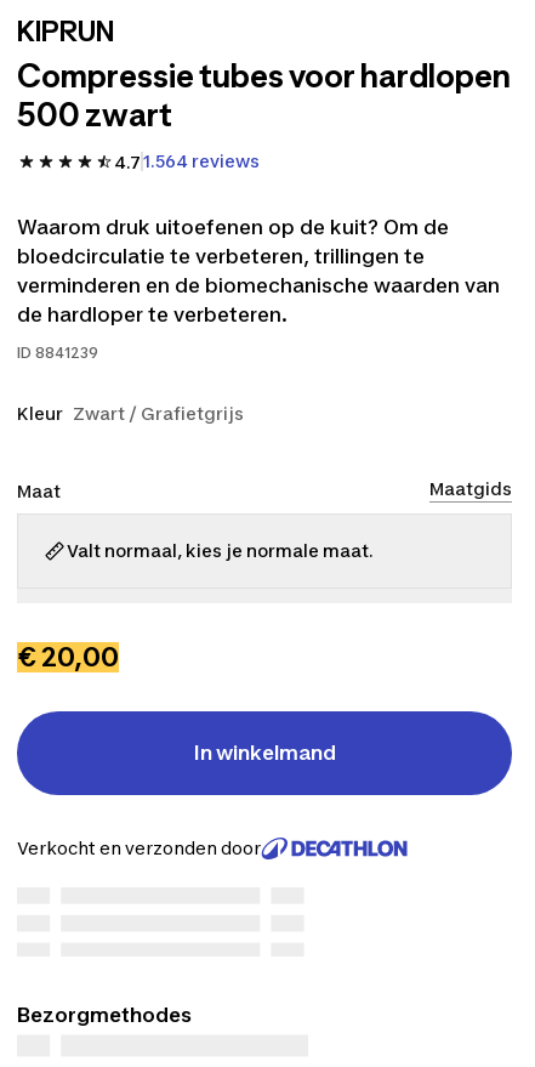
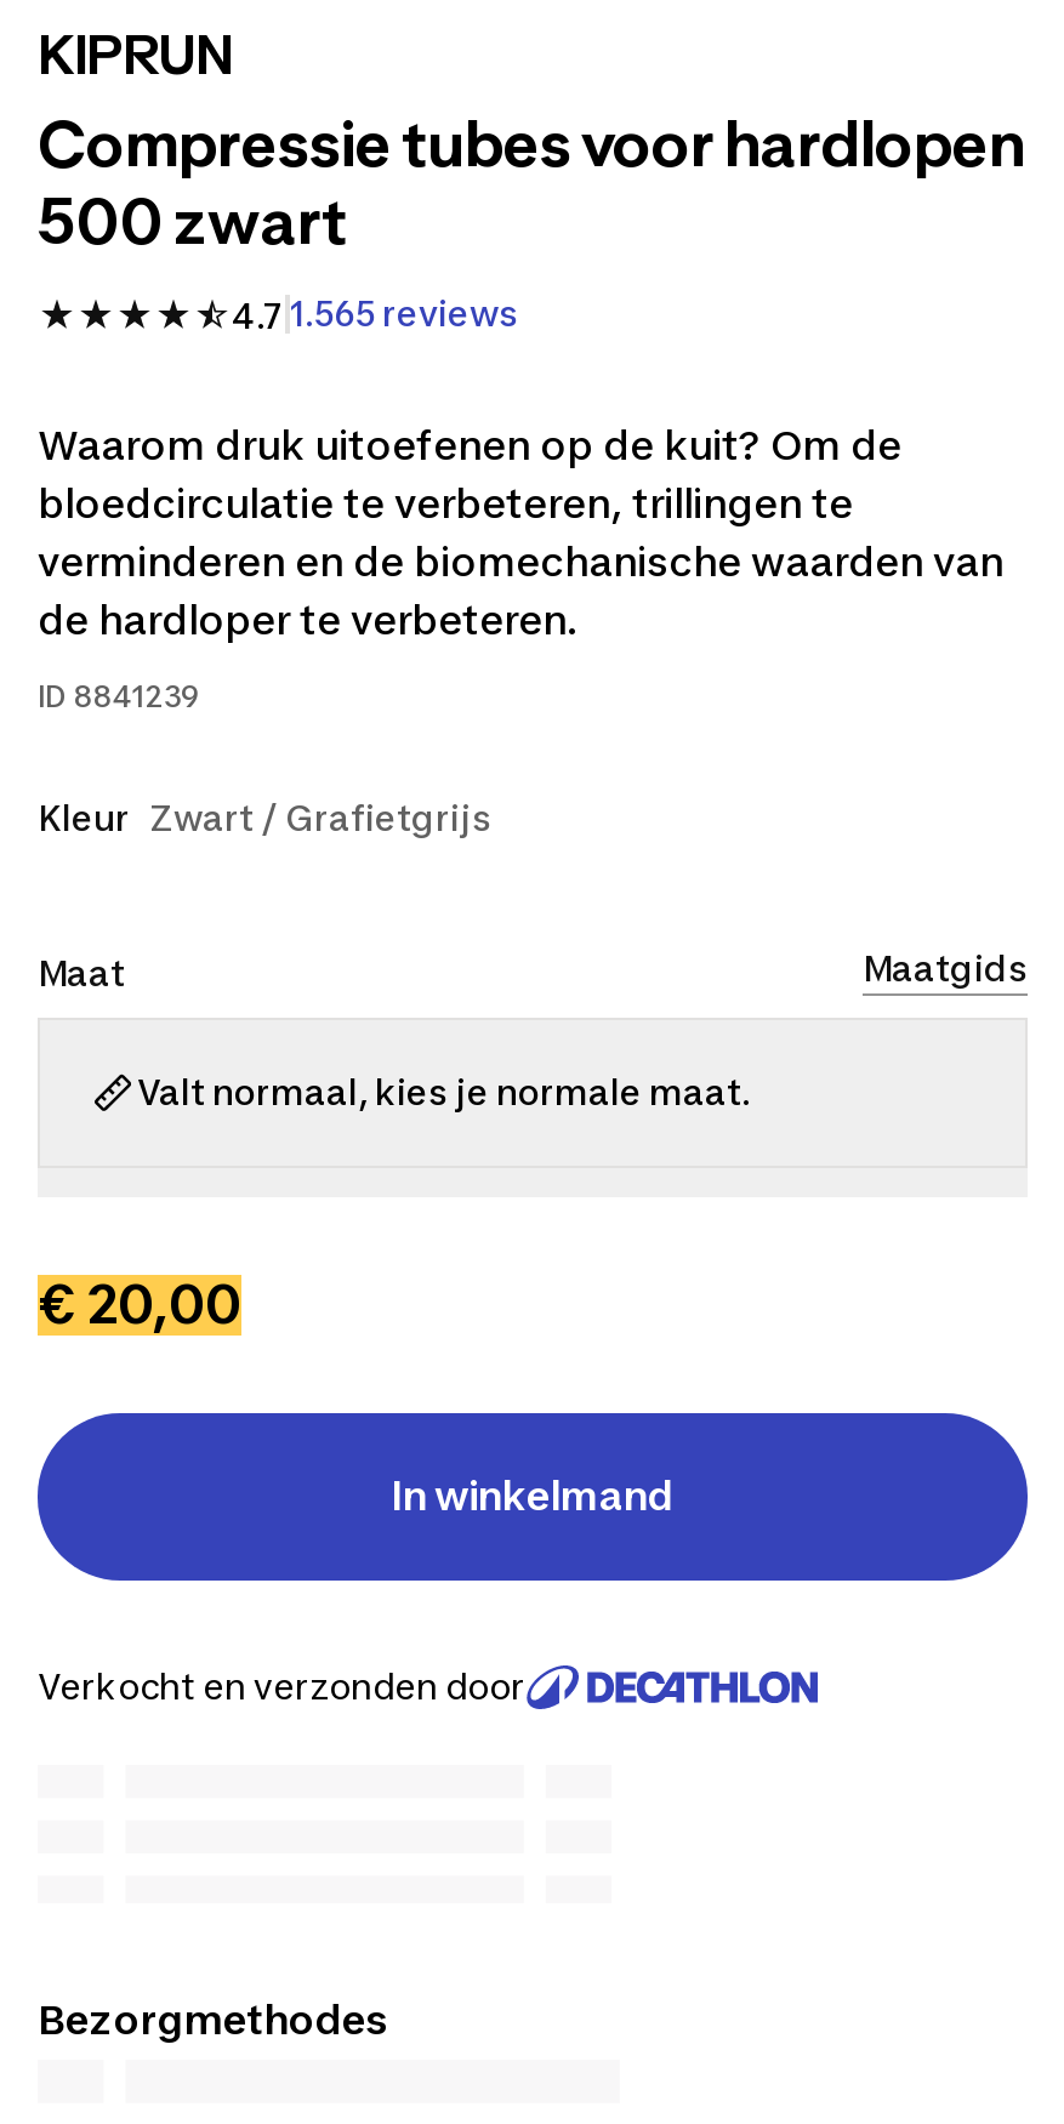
[114,151,260,172] 4.7 1.564 reviews -> [232,292,518,335] 4.7 1.565 reviews

